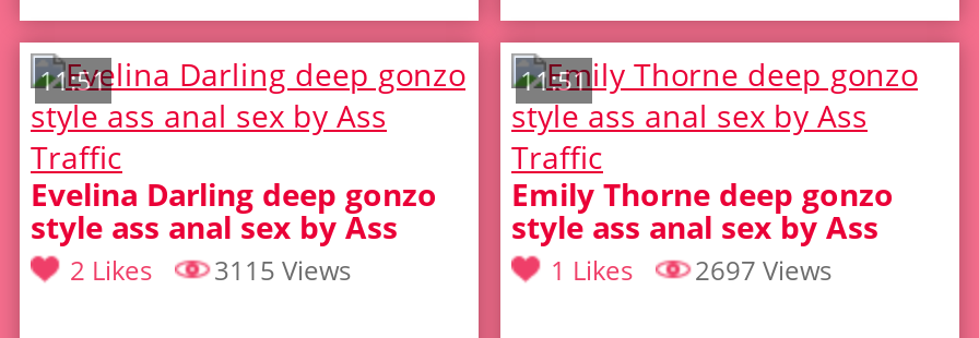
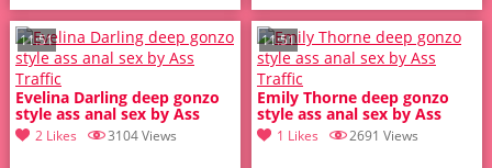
[214,252,352,289] 3115 Views -> [108,126,177,145] 3104 Views
[695,252,833,289] 2697 Views -> [349,126,418,145] 2691 Views

